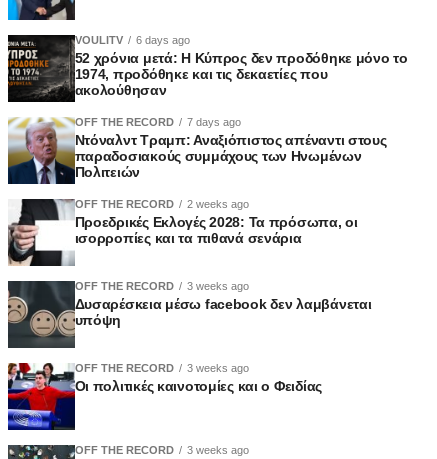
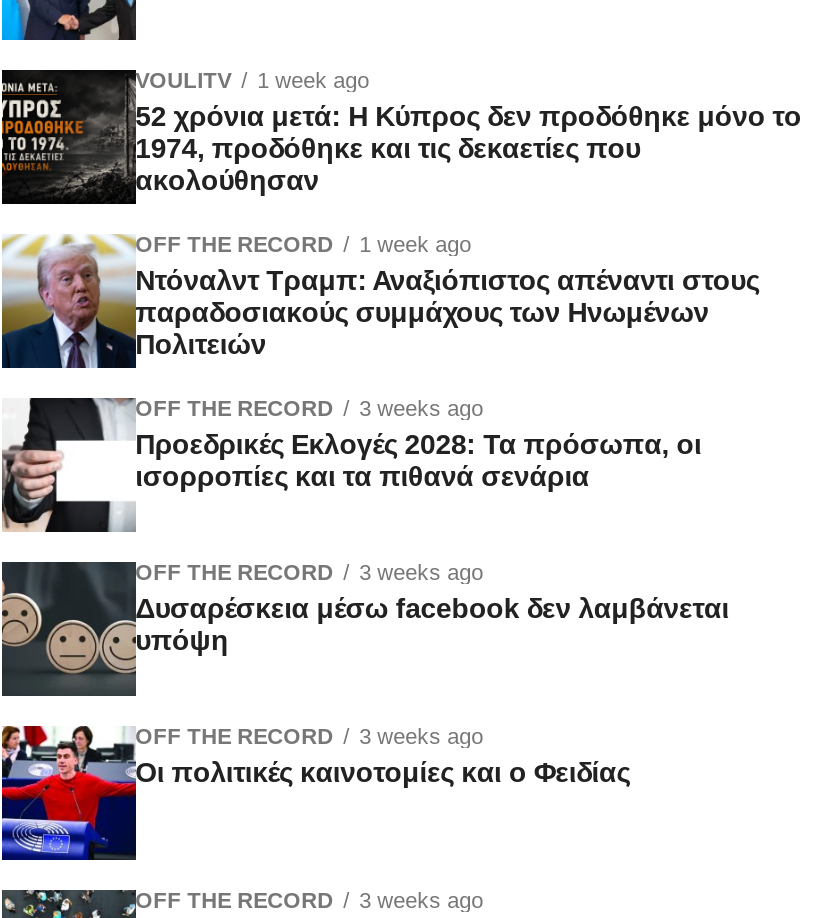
[75,34,190,46] VOULITV 6 days ago -> [135,68,369,92] VOULITV 1 week ago
[75,116,241,128] OFF THE RECORD 7 days ago -> [135,232,471,256] OFF THE RECORD 1 week ago
[75,198,249,210] OFF THE RECORD 2 weeks ago -> [135,396,483,420] OFF THE RECORD 3 weeks ago

